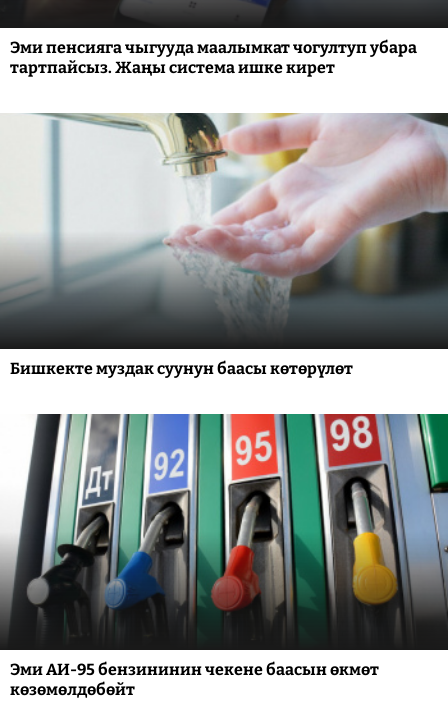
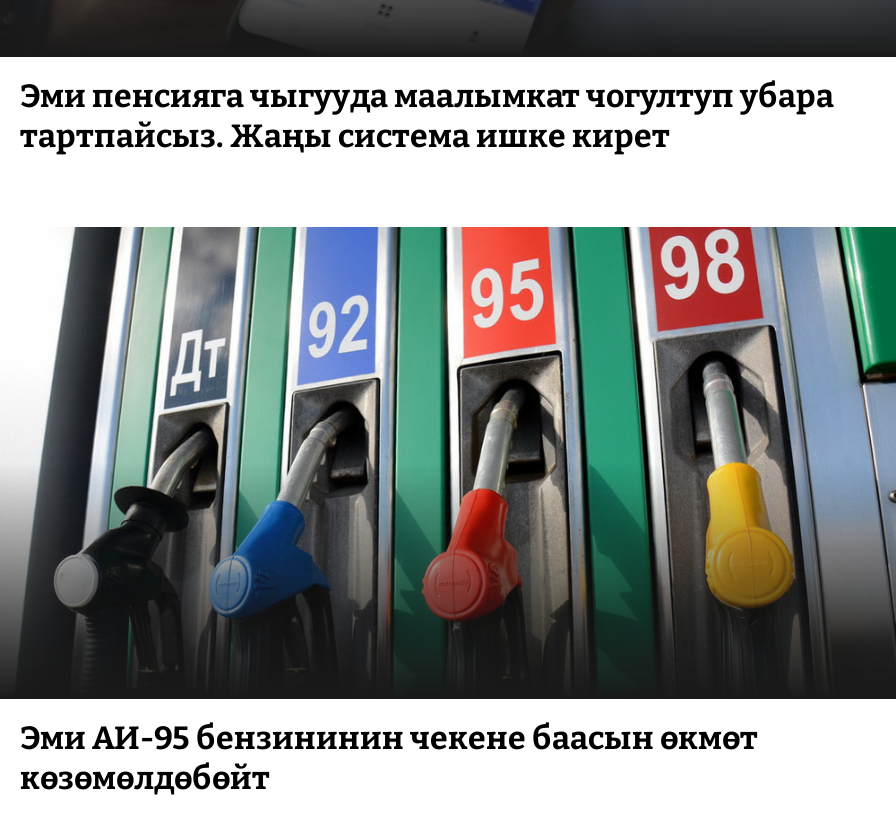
[10,112,445,378] [image] | Бишкекте муздак суунун баасы көтөрүлөт -> none

